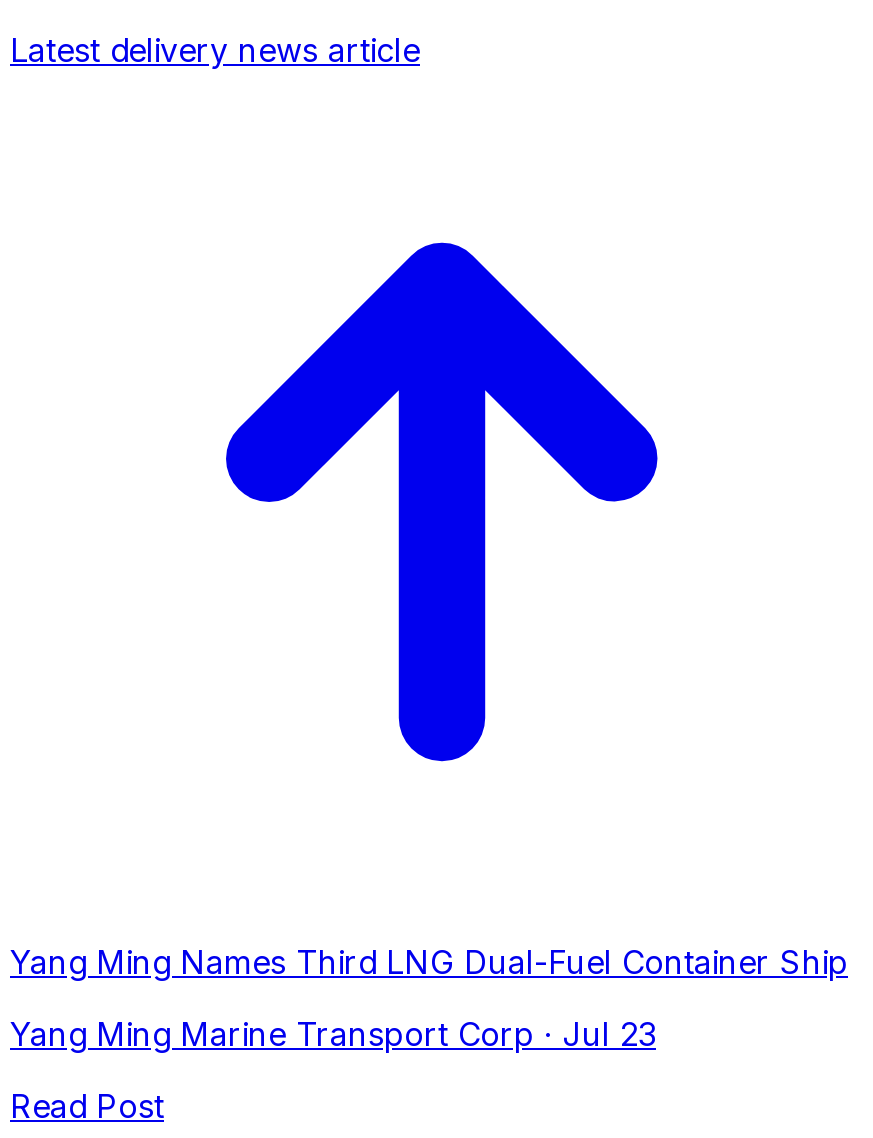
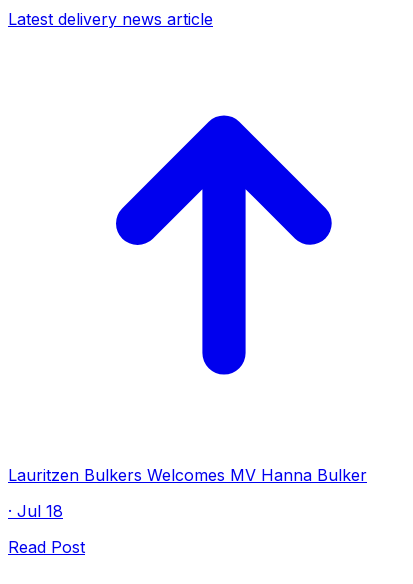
[10,942,848,982] Yang Ming Names Third LNG Dual-Fuel Container Ship -> [8,465,367,485] Lauritzen Bulkers Welcomes MV Hanna Bulker
[10,1014,656,1054] Yang Ming Marine Transport Corp · Jul 23 -> [8,501,63,521] · Jul 18

